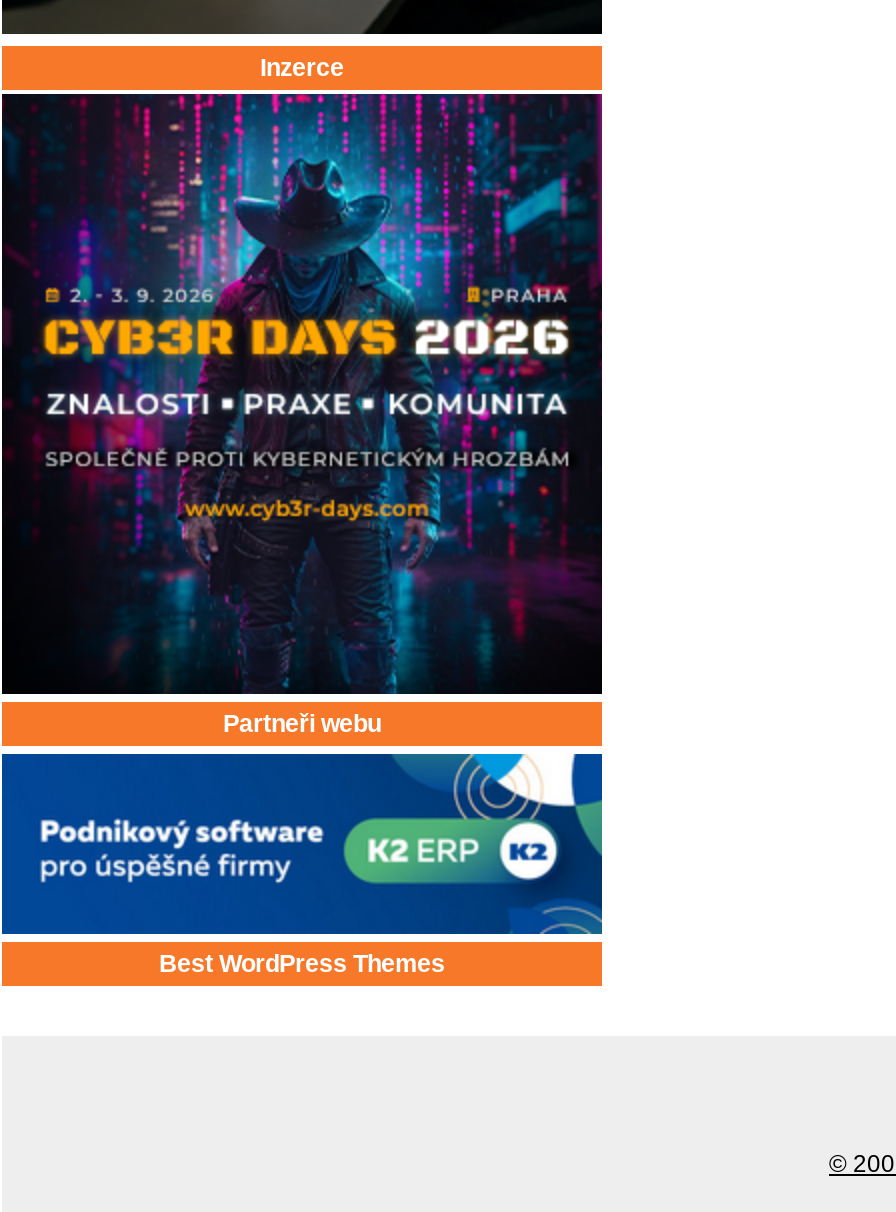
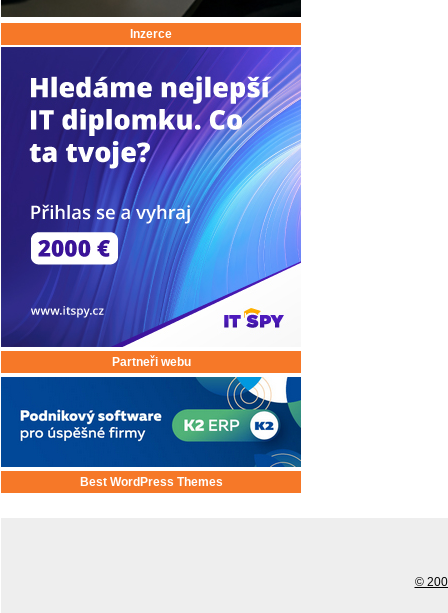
[6,92,604,696] [image] -> [3,46,302,348] [image]

